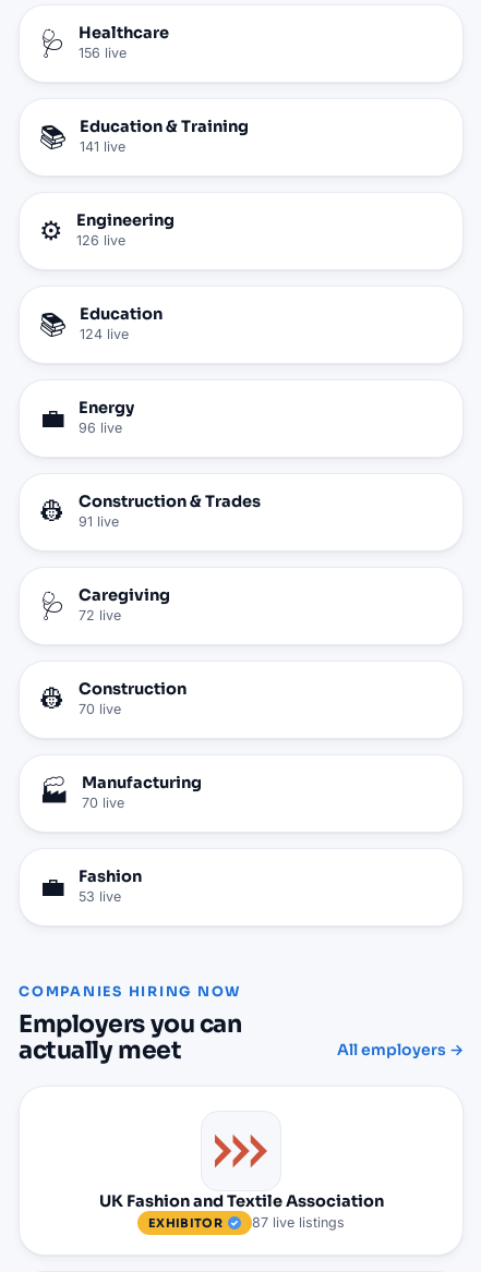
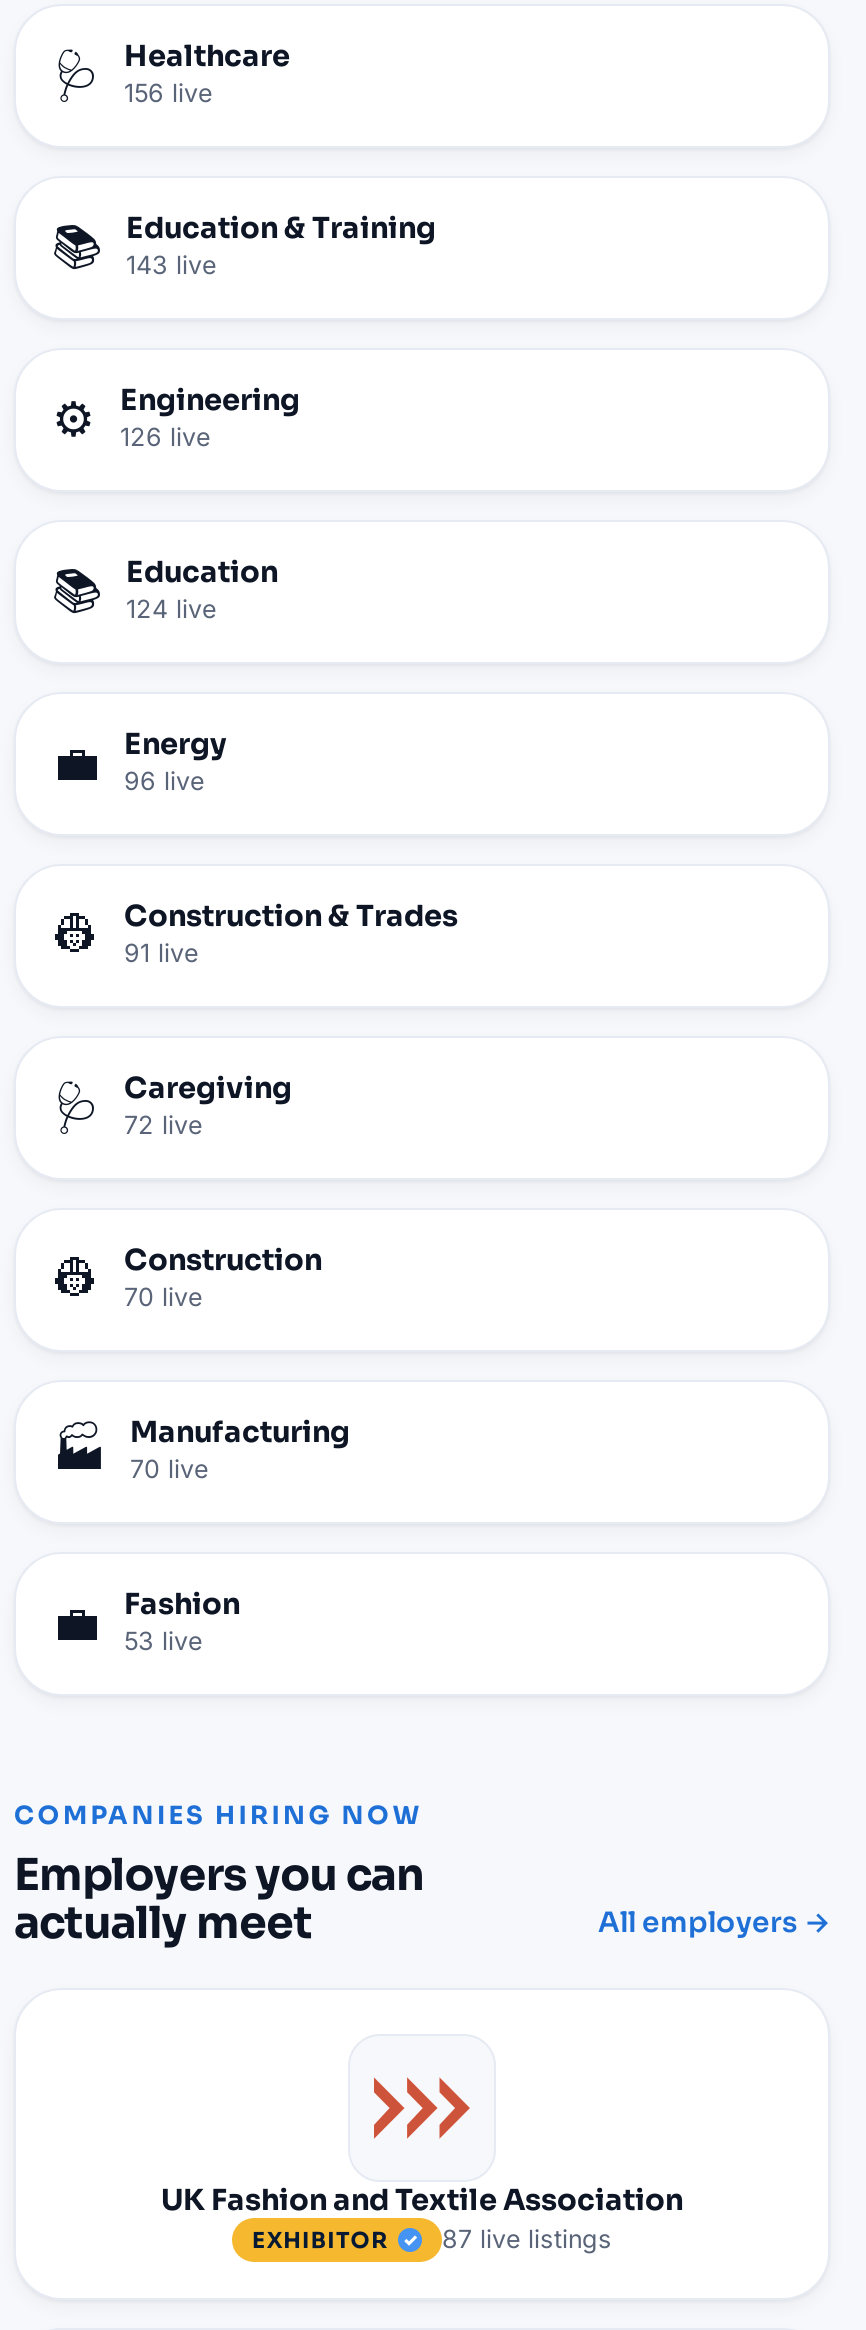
[80,139,125,155] 141 live -> [126,251,216,281] 143 live

